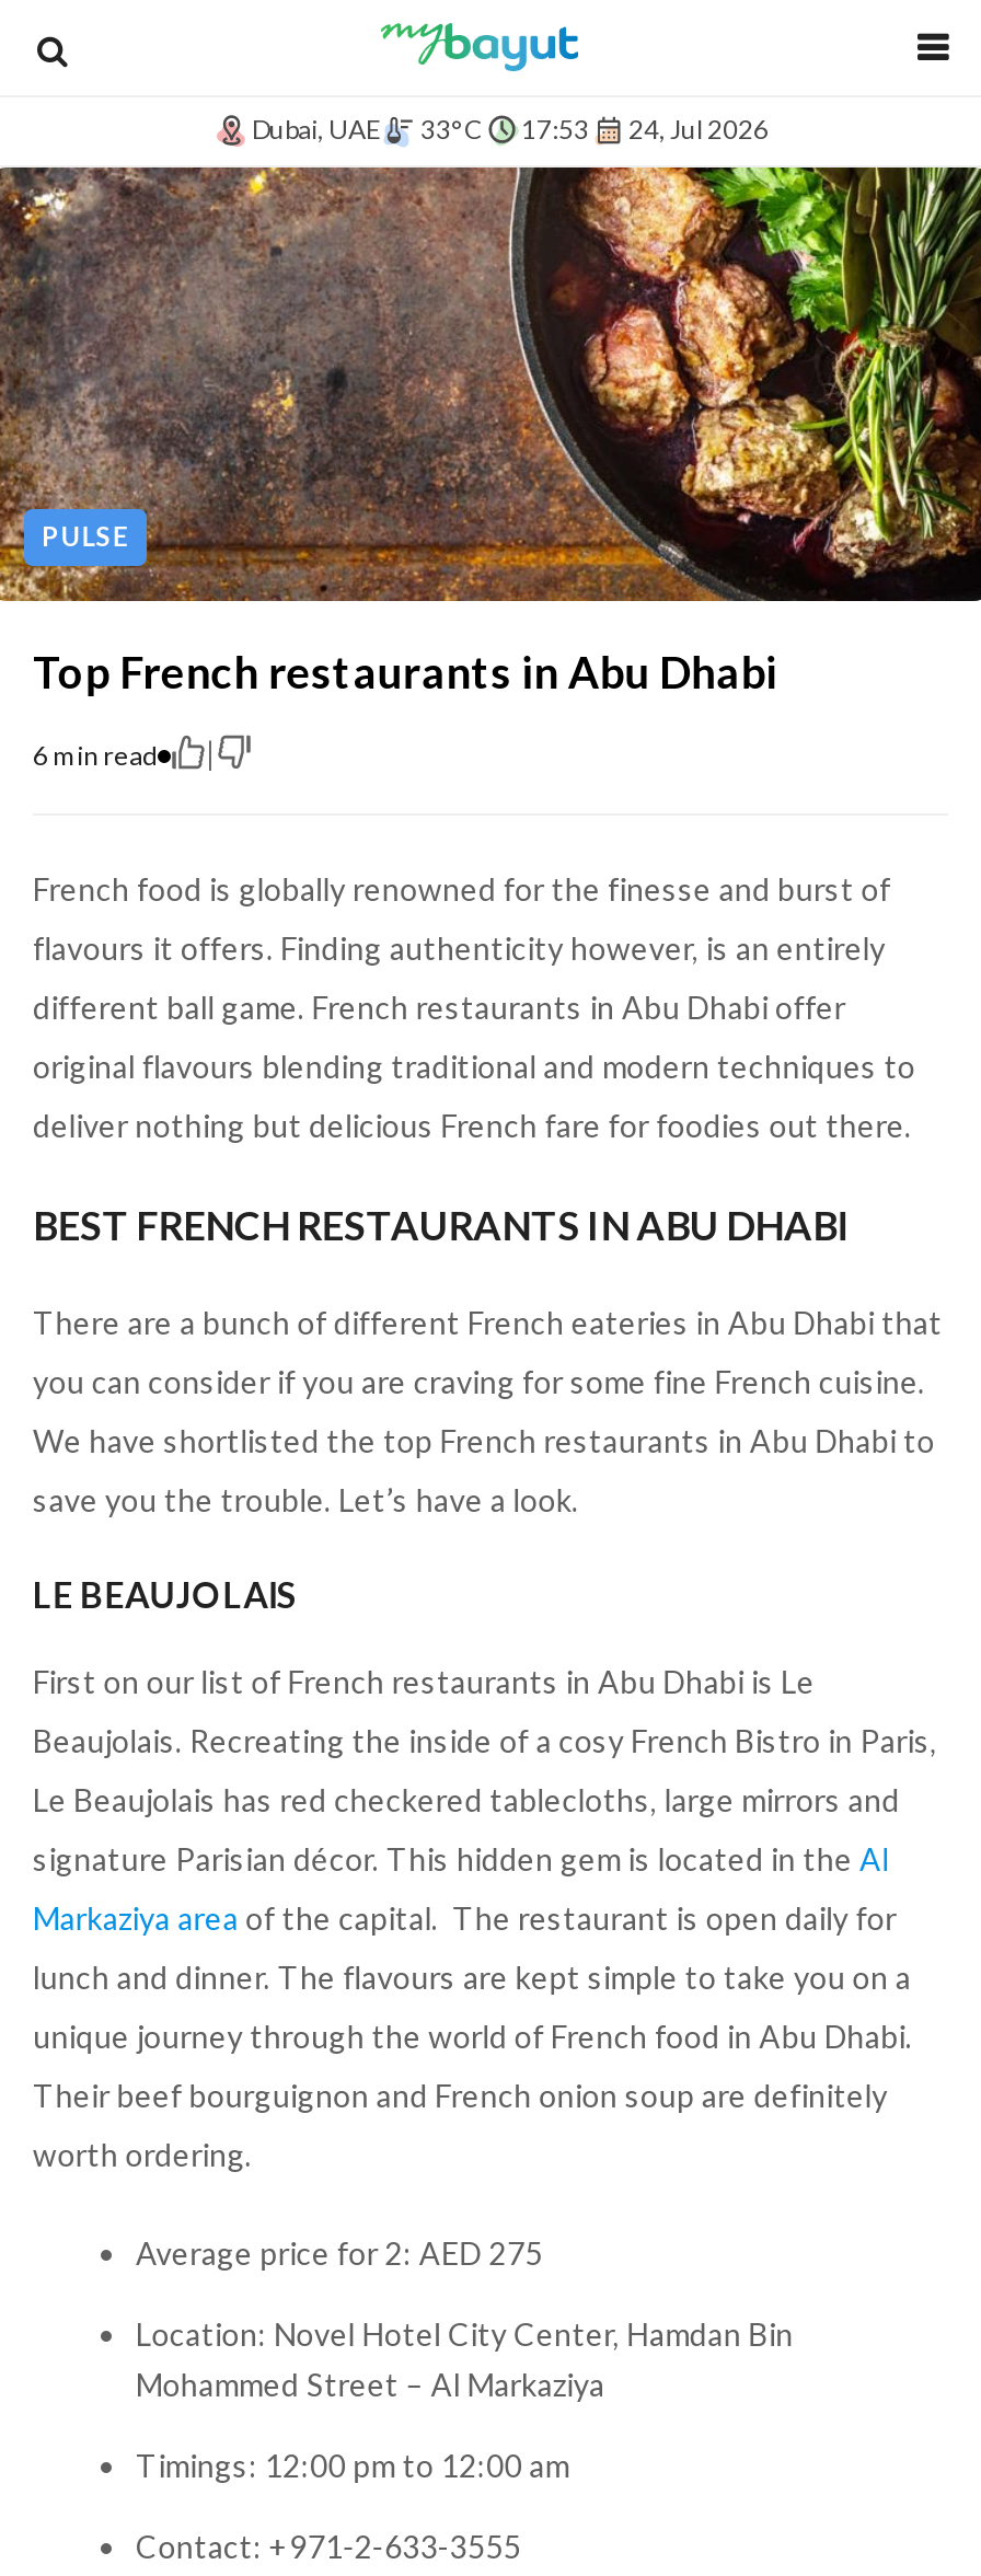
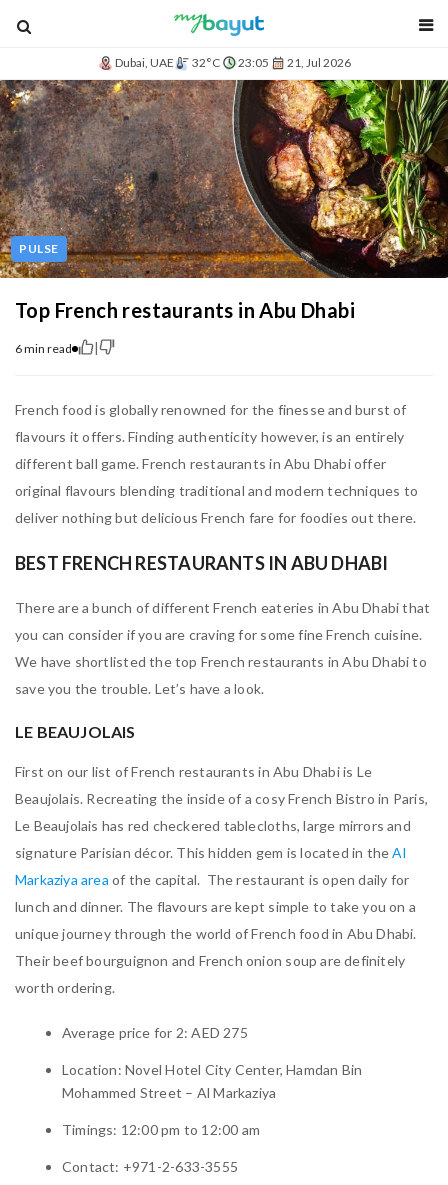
[420,114,769,146] 33°C | 17:53 | 24, Jul 2026 -> [192,55,351,70] 32°C | 23:05 | 21, Jul 2026

